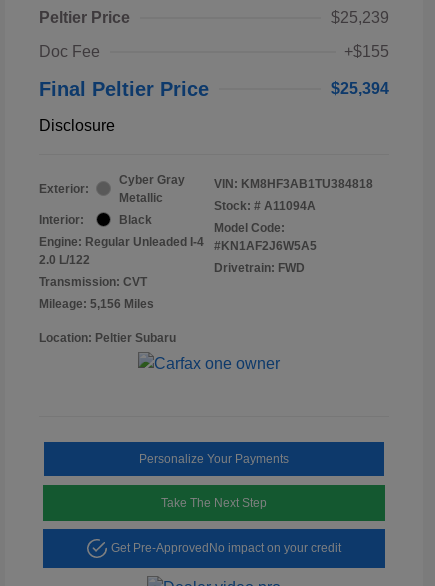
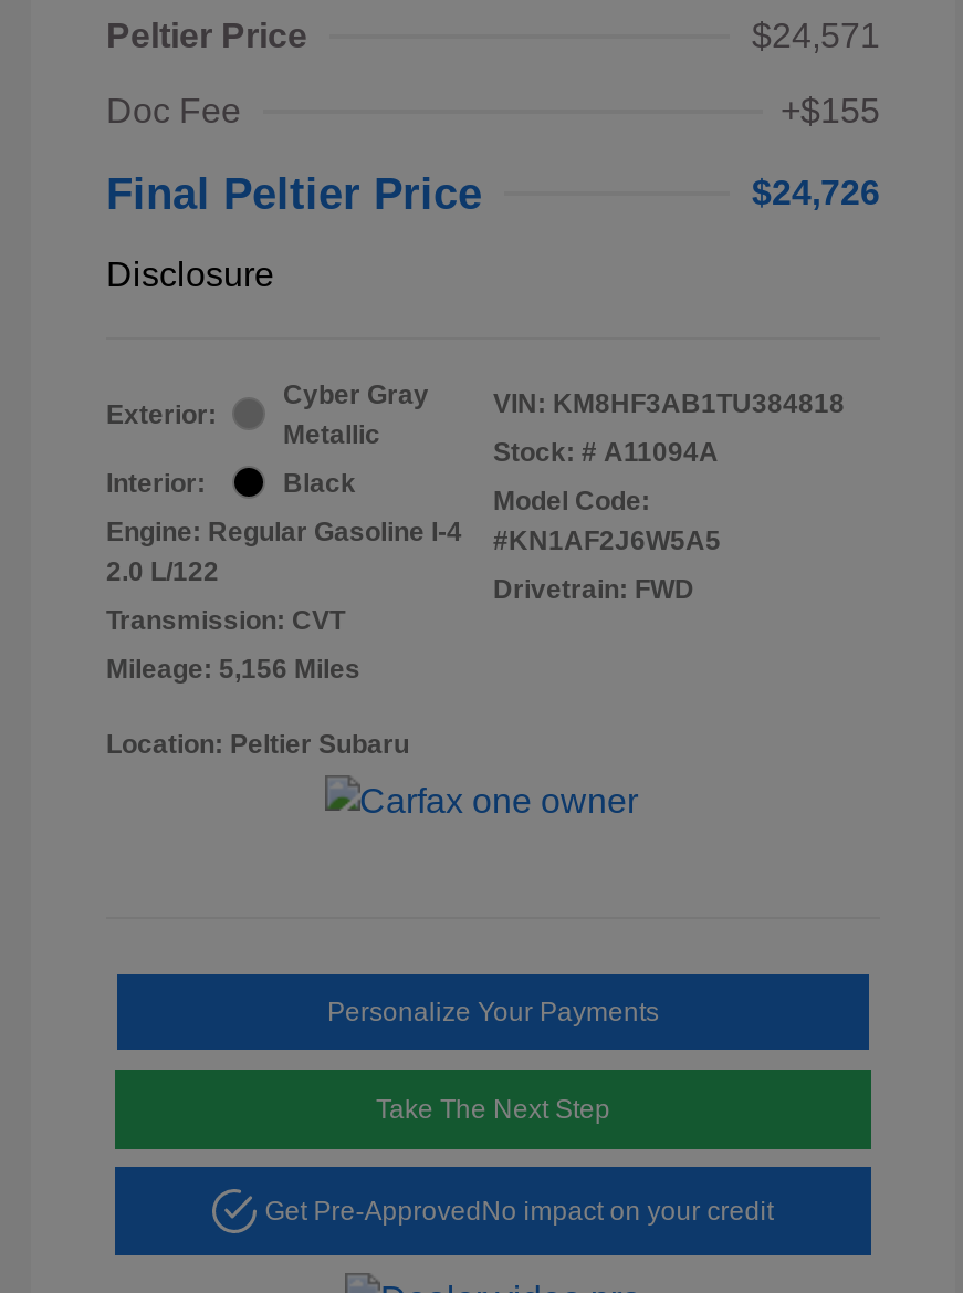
[331,9,389,26] $25,239 -> [752,16,880,54] $24,571
[331,80,389,97] $25,394 -> [752,173,880,211] $24,726
[39,235,204,249] Engine: Regular Unleaded I-4 -> [106,516,462,547] Engine: Regular Gasoline I-4

